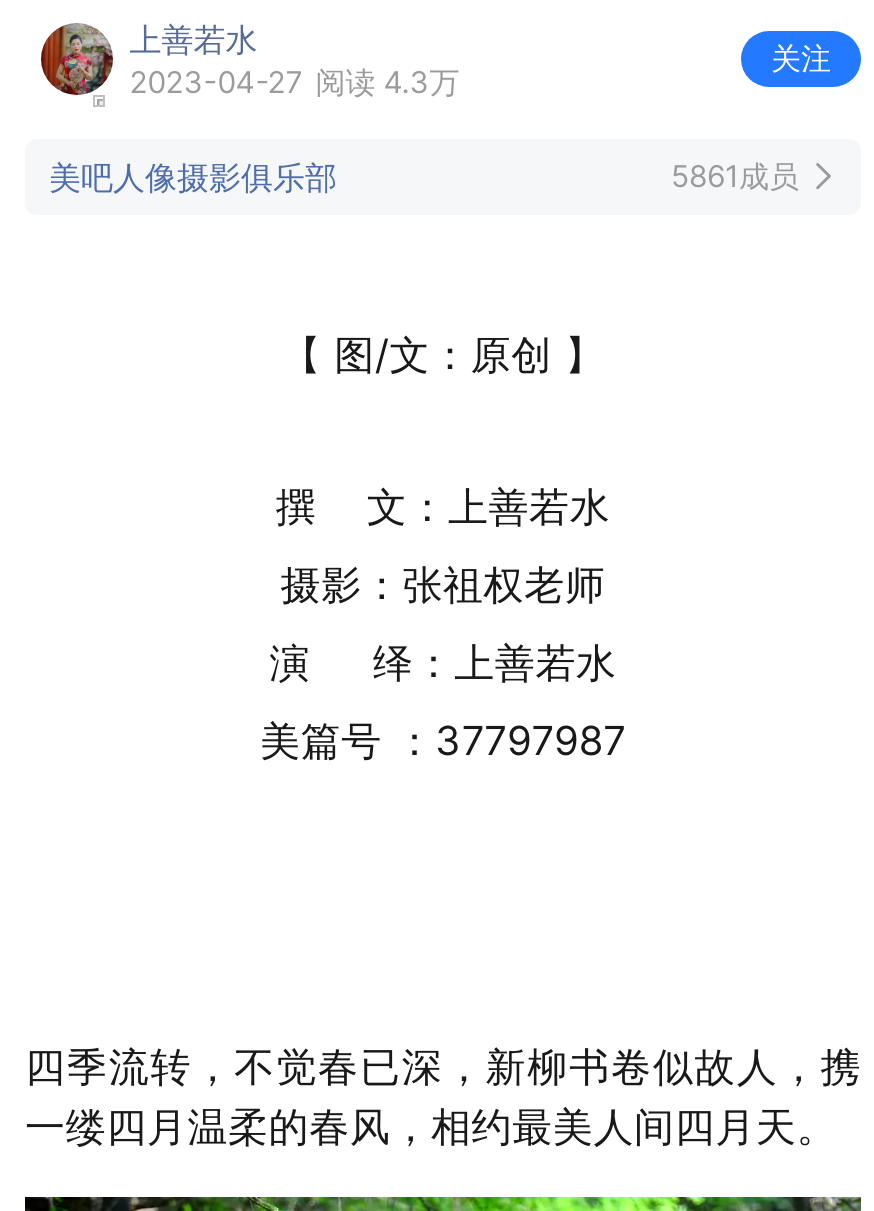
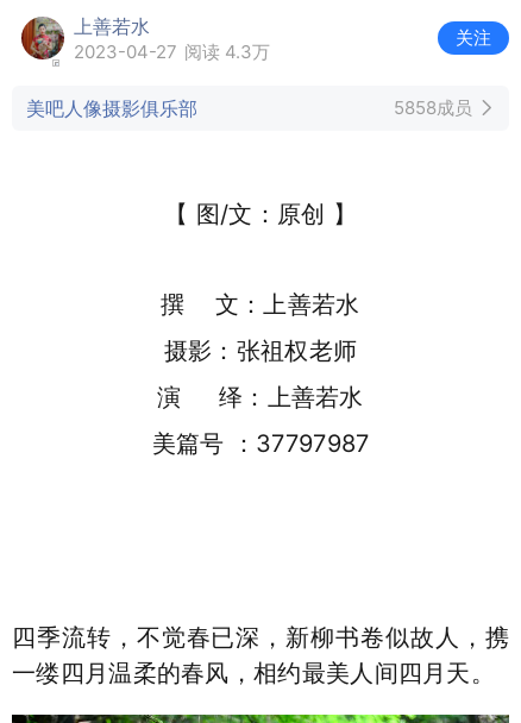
[671,157,799,195] 5861成员 -> [394,97,472,119] 5858成员

